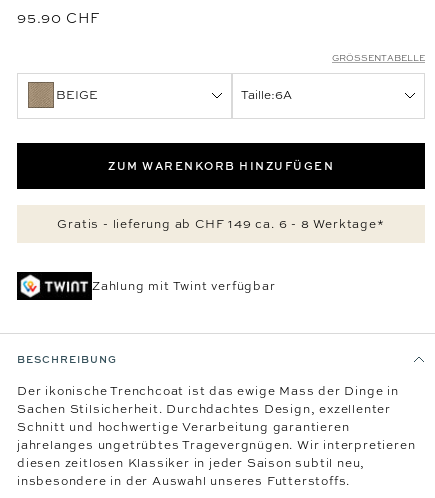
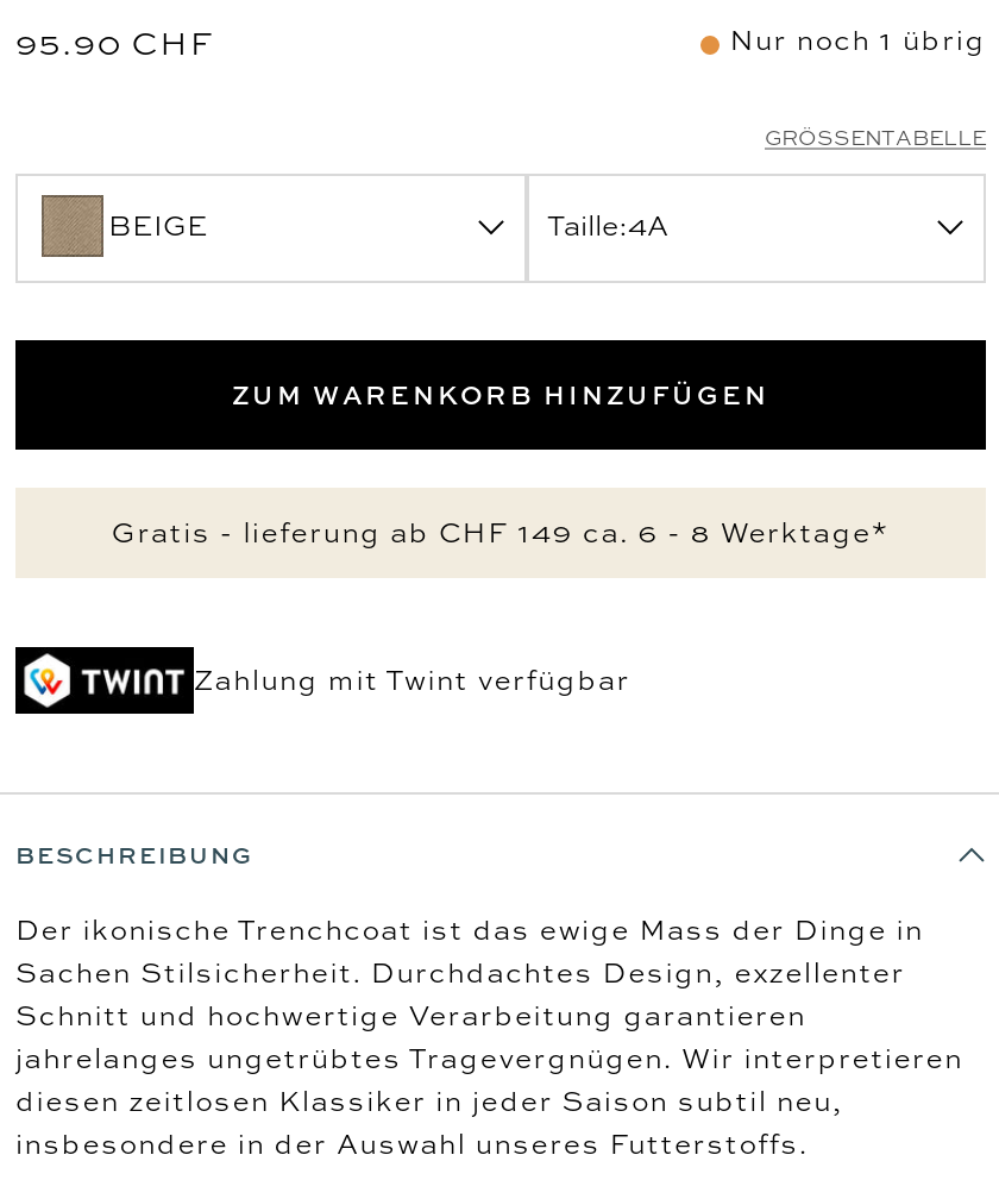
none -> [730,23,986,61] Nur noch 1 übrig
[240,87,291,103] Taille:6A -> [547,207,668,245] Taille:4A

